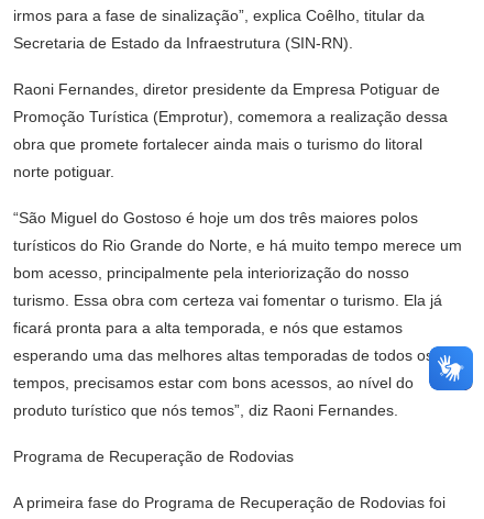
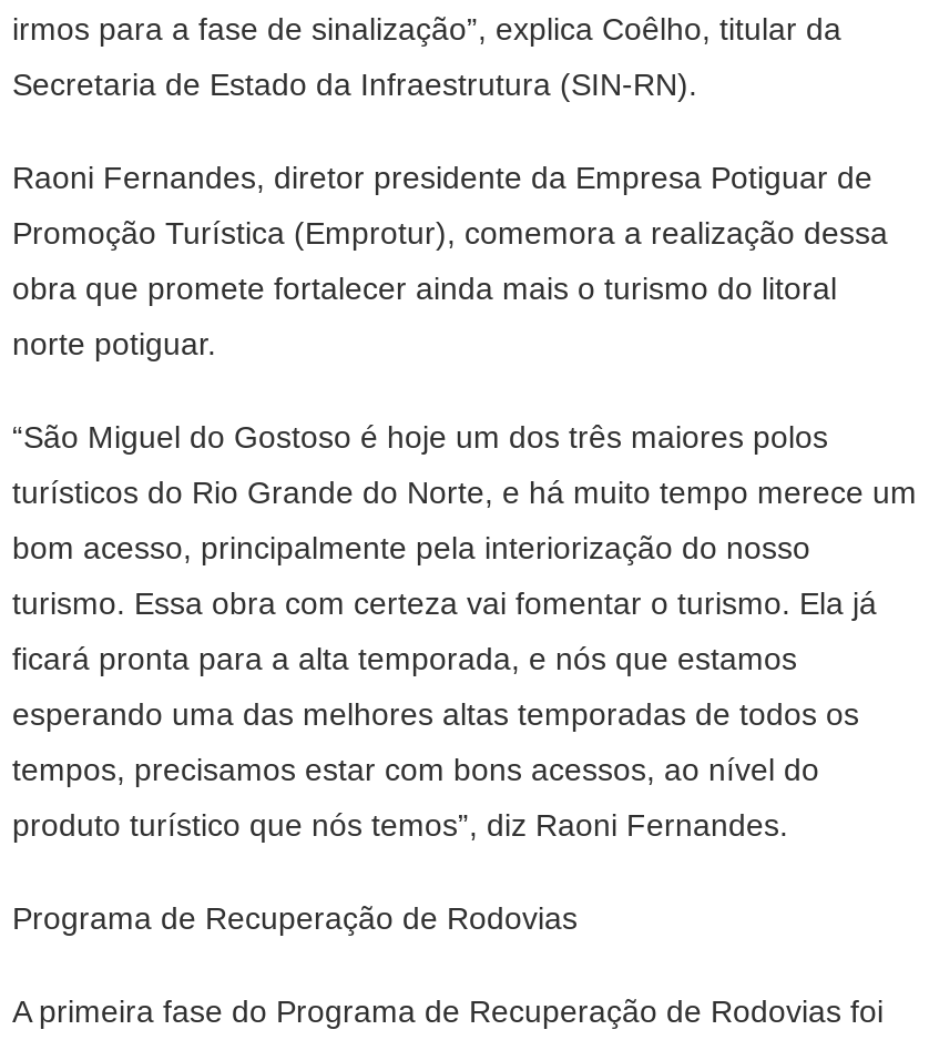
[428,345,474,391] [image] -> none

